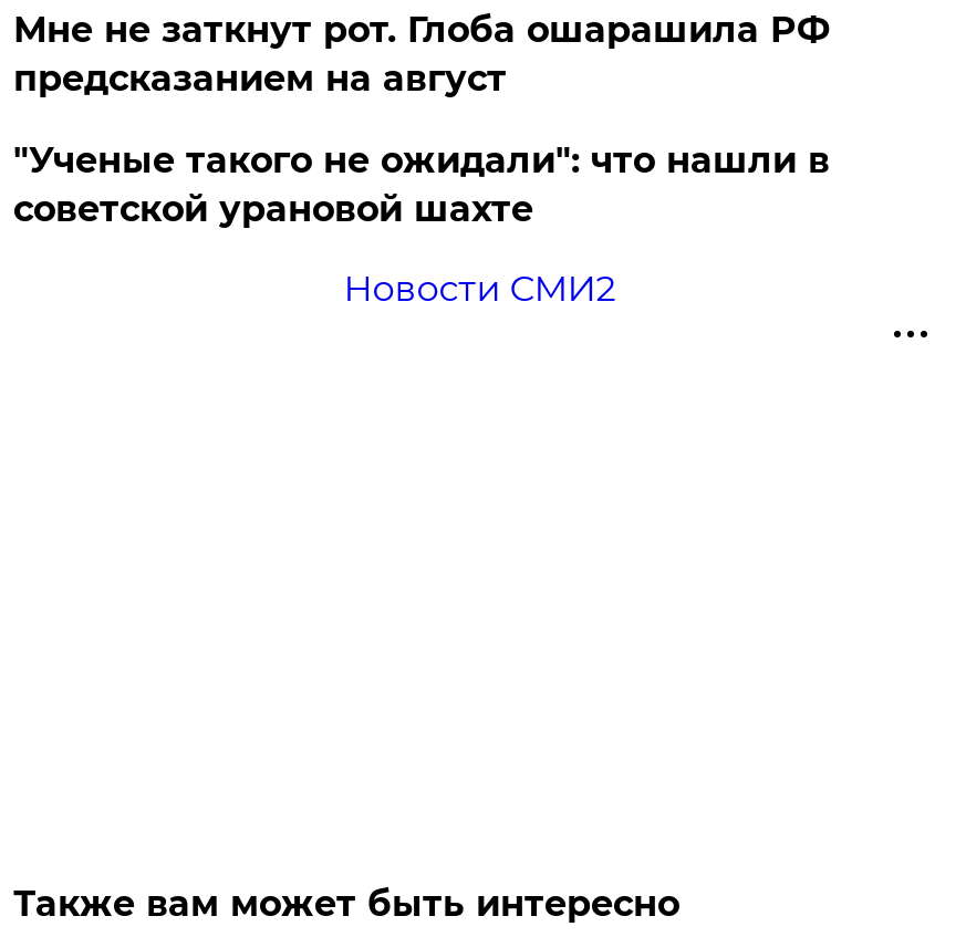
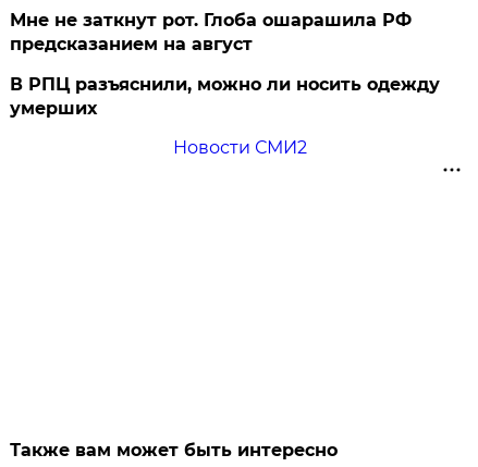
[13,140,830,231] "Ученые такого не ожидали": что нашли в | советской урановой шахте -> [10,74,440,119] В РПЦ разъяснили, можно ли носить одежду | умерших

